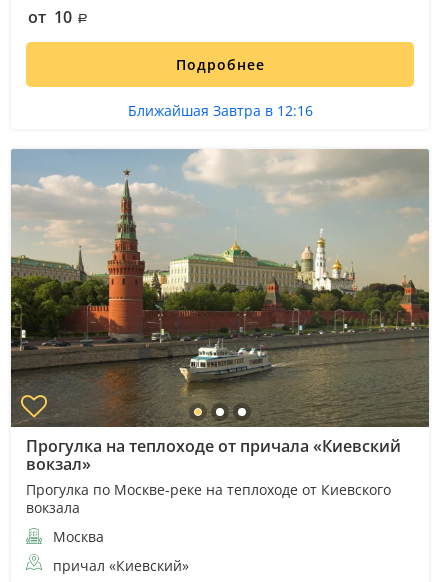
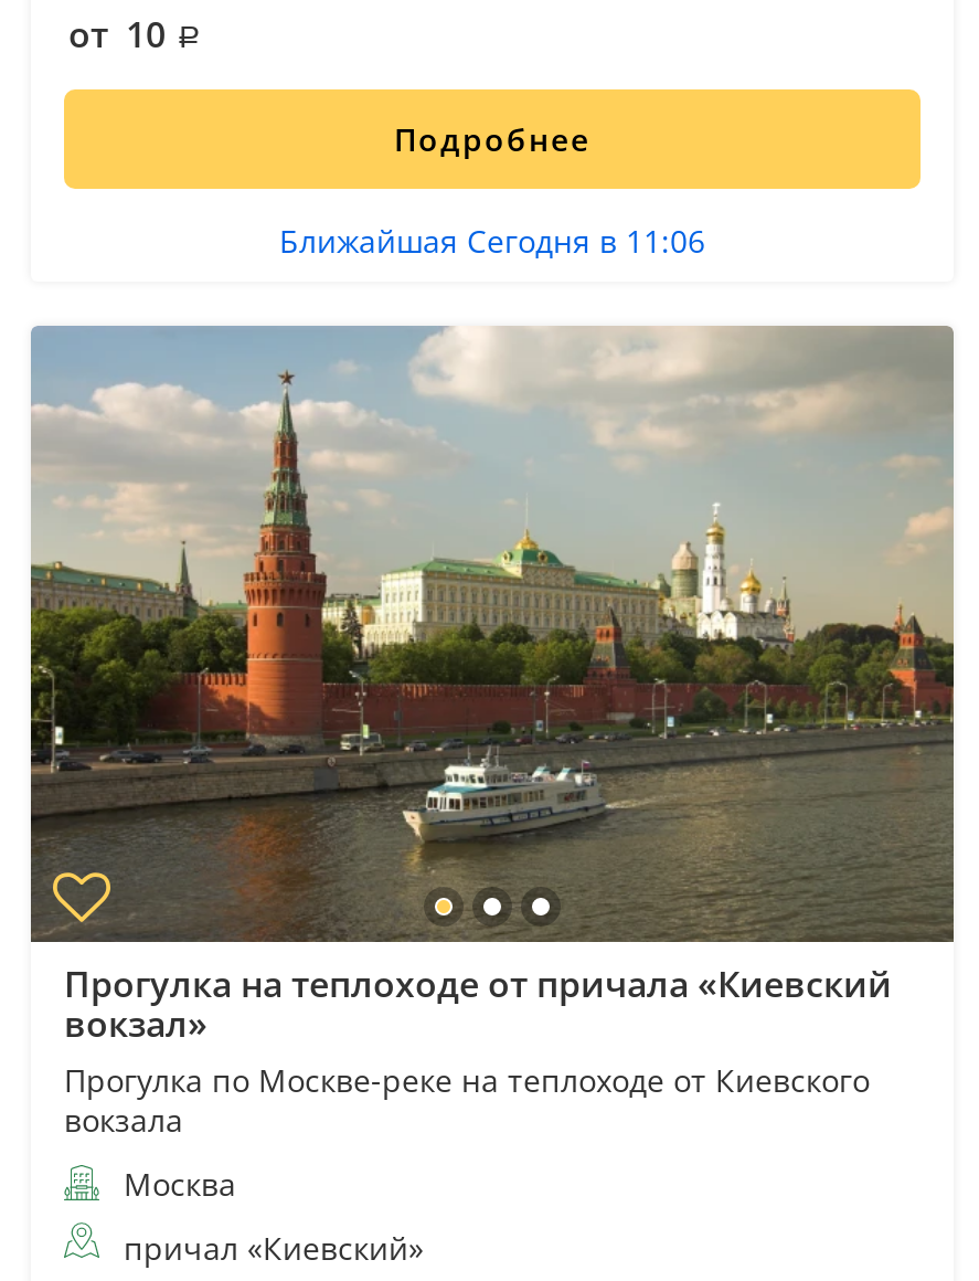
[127,101,312,120] Ближайшая Завтра в 12:16 -> [279,220,705,262] Ближайшая Сегодня в 11:06

